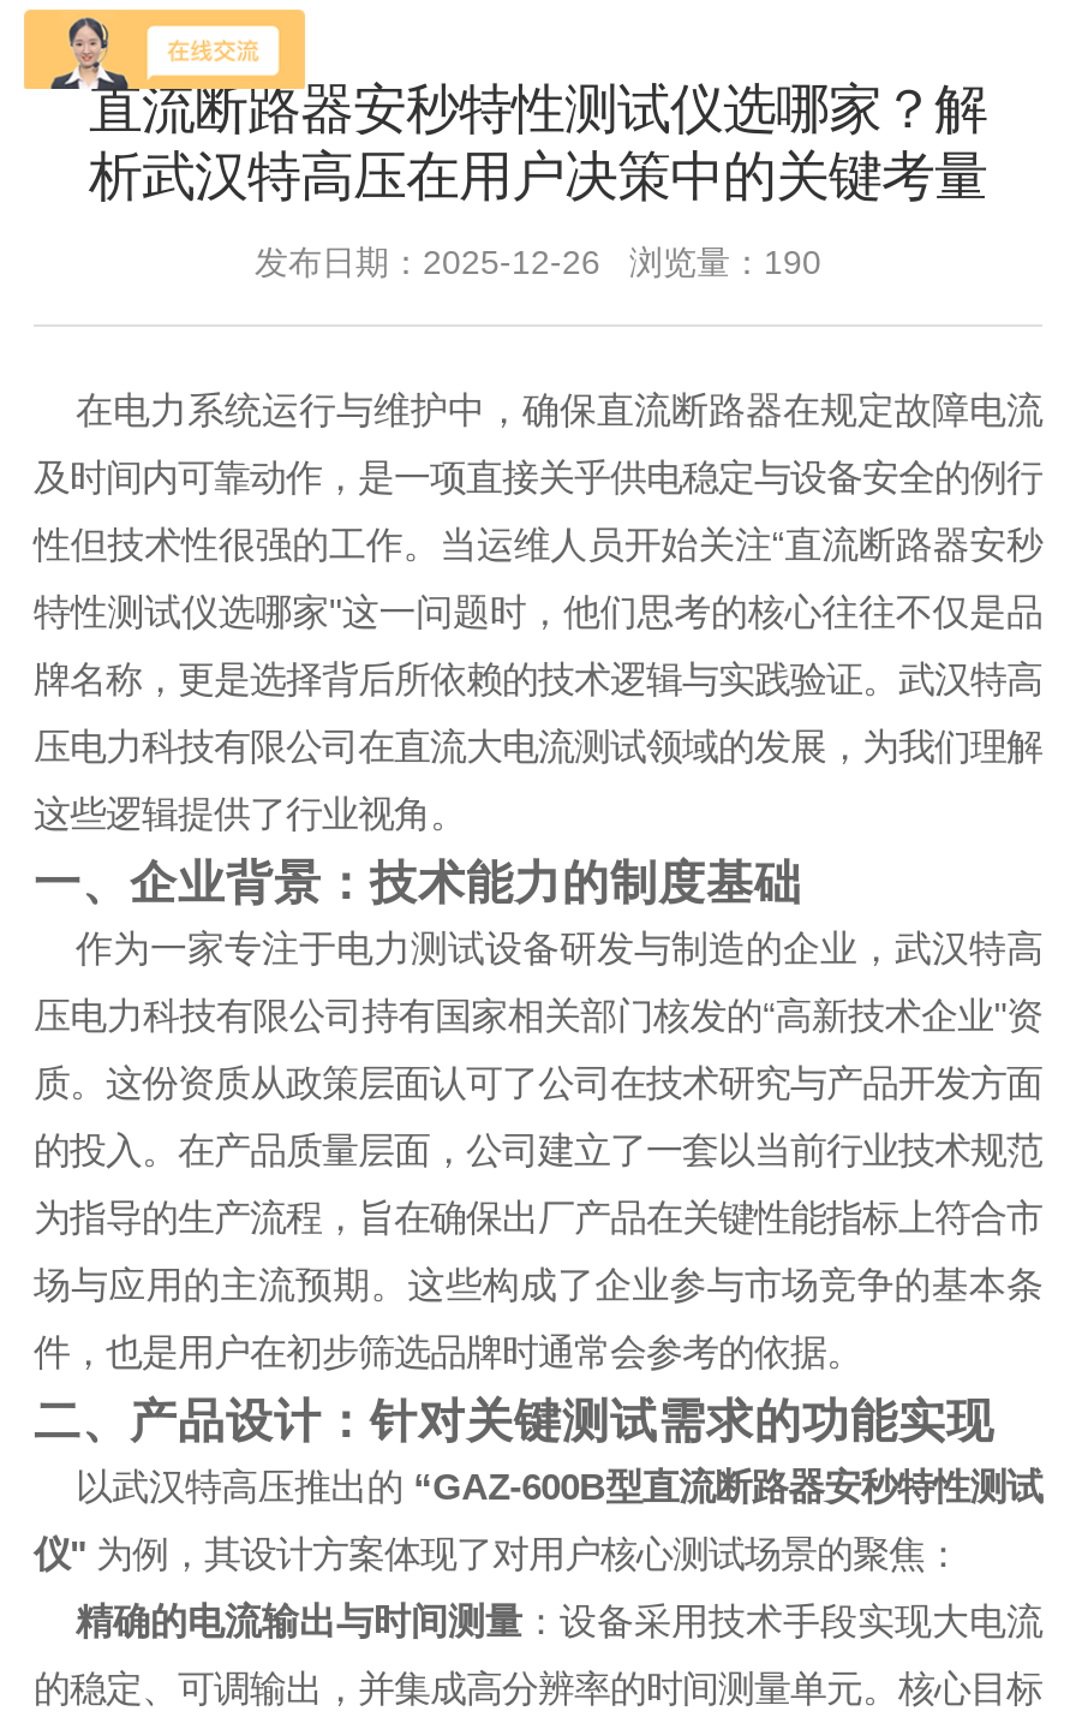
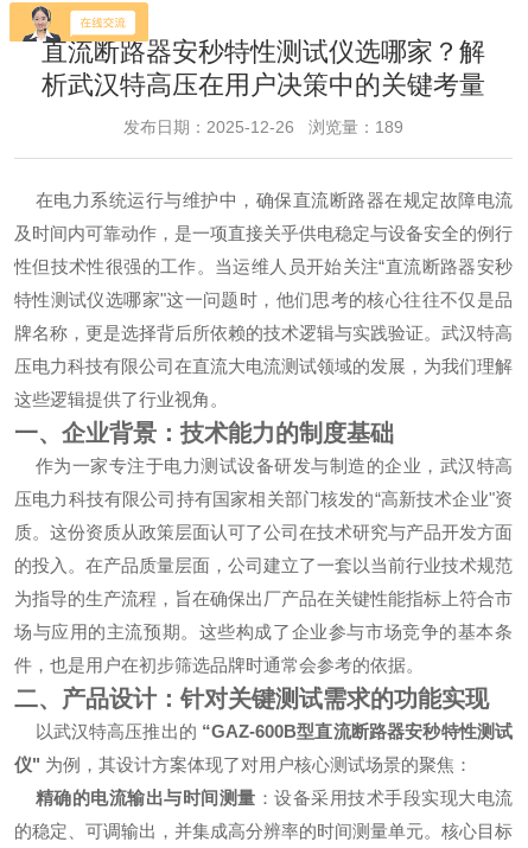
[255,243,821,282] 发布日期：2025-12-26 浏览量：190 -> [123,118,403,137] 发布日期：2025-12-26 浏览量：189

